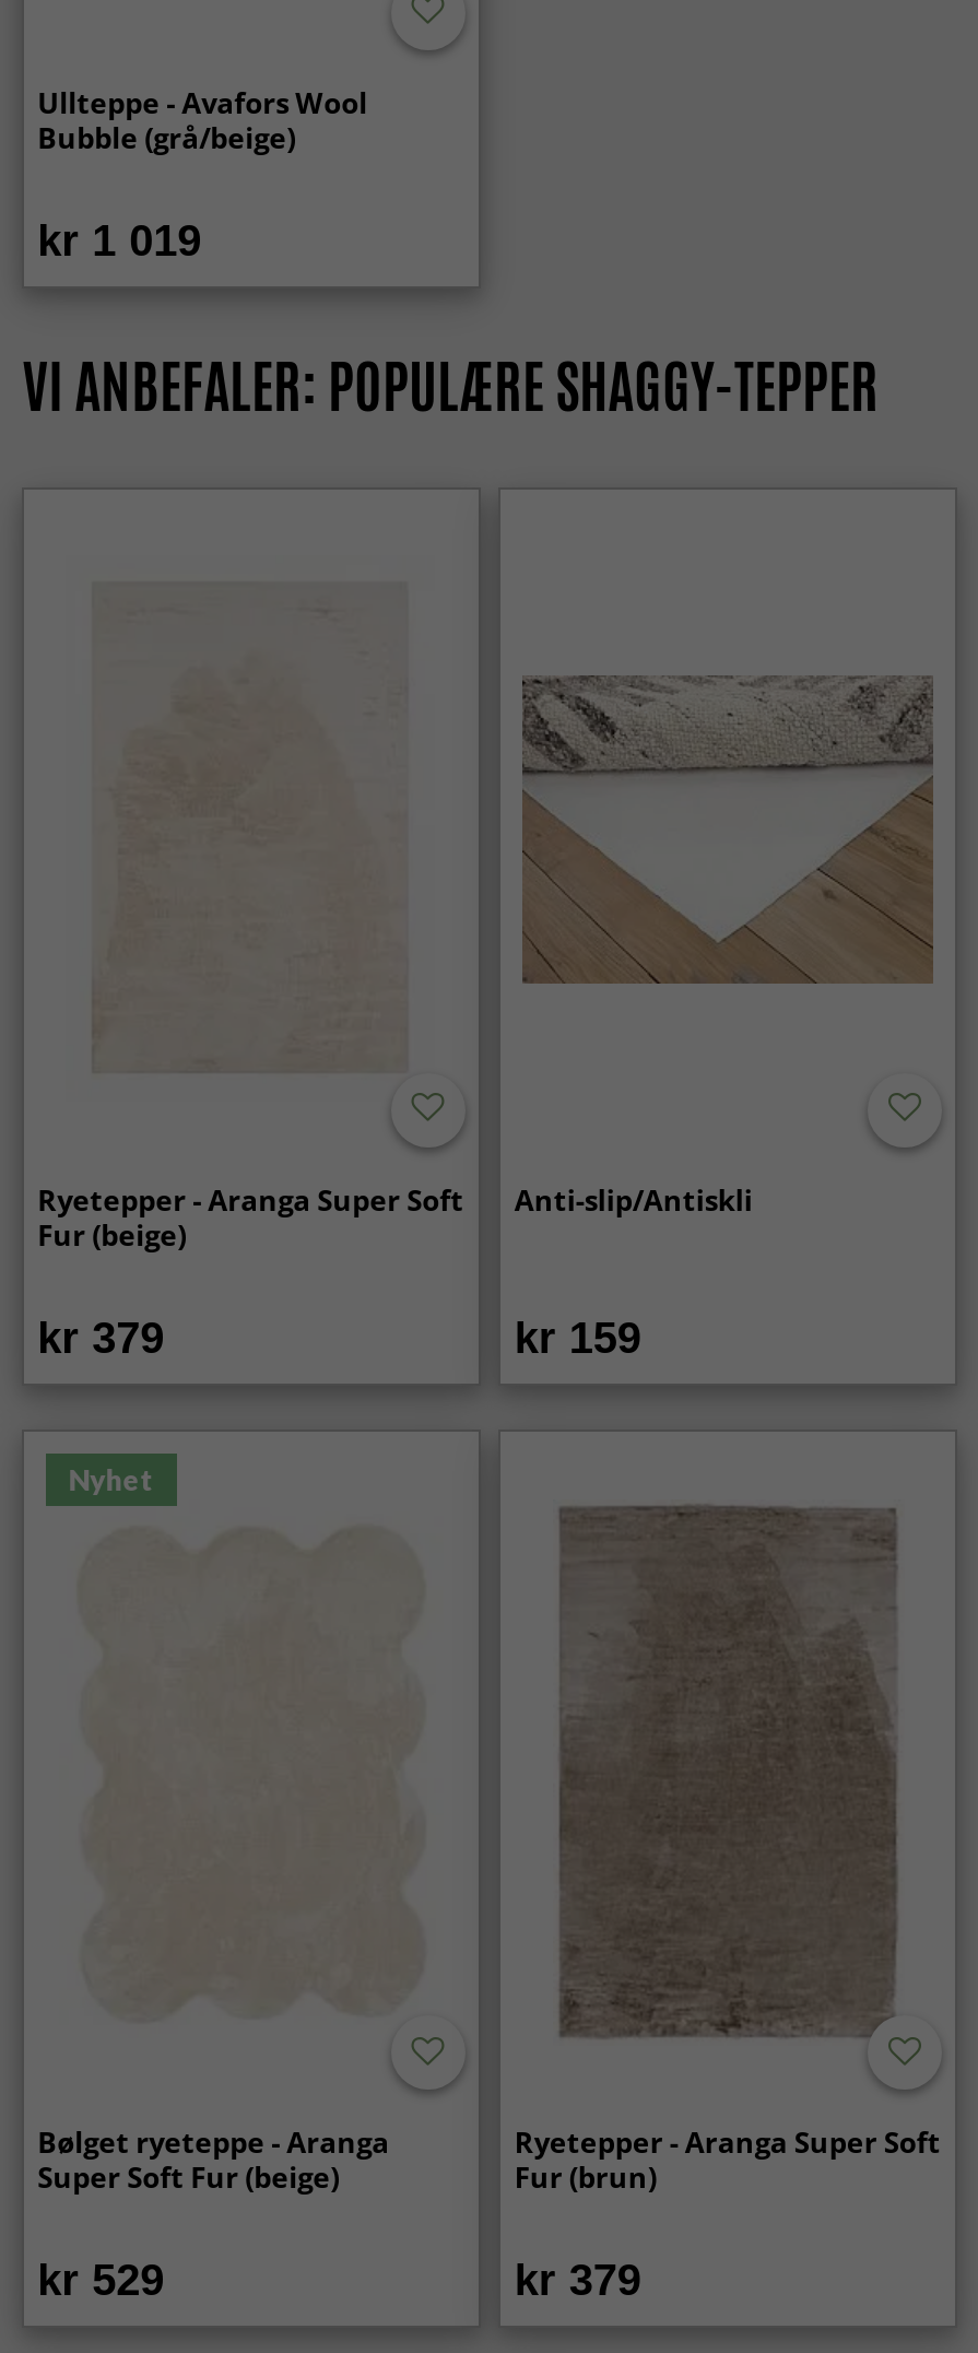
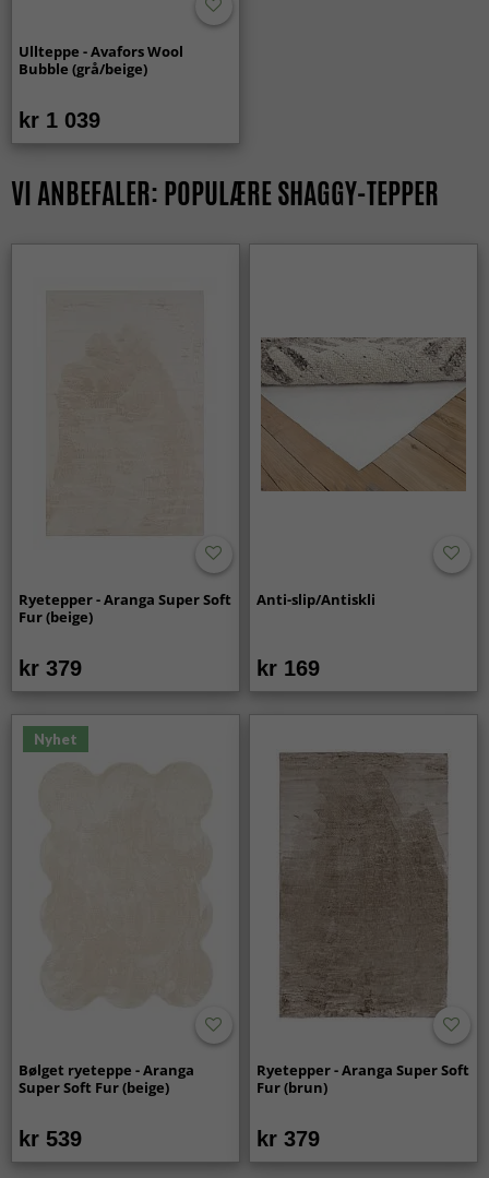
[38,216,202,264] kr 1 019 -> [19,108,101,132] kr 1 039
[514,1314,641,1362] kr 159 -> [257,656,320,680] kr 169
[38,2256,164,2304] kr 529 -> [19,1127,82,1151] kr 539

